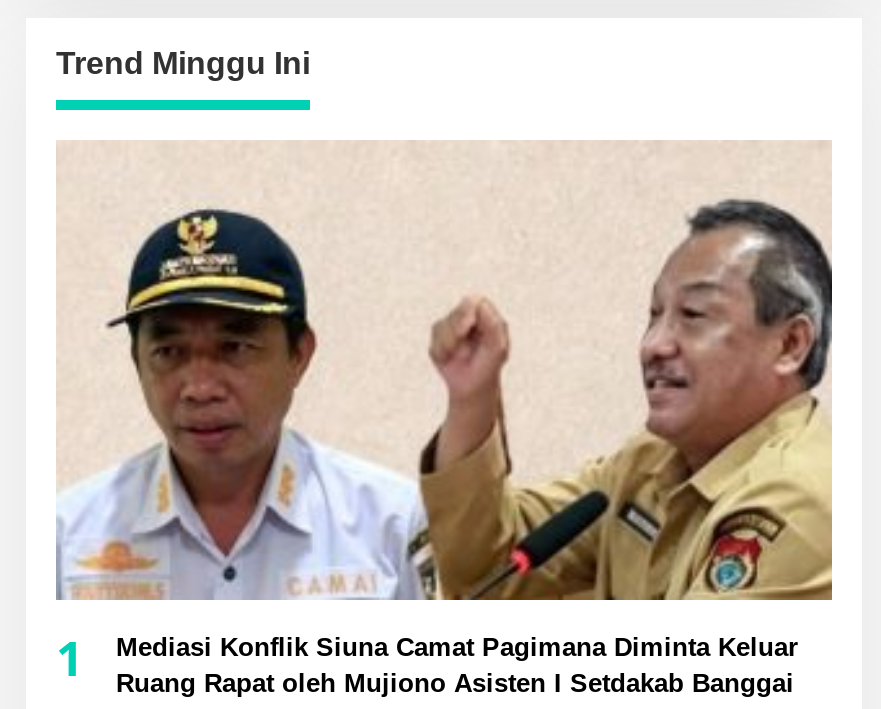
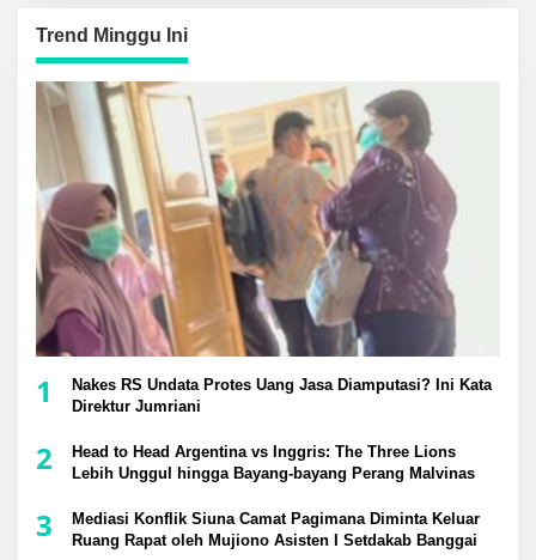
[56,142,834,602] [image] -> [35,80,500,358] [image]
none -> [36,376,492,545] Nakes RS Undata Protes Uang Jasa Diamputasi? Ini Kata | Direktur Jumriani | 2 | Head to Head Argentina vs Inggris: The Three Lions | Lebih Unggul hingga Bayang-bayang Perang Malvinas | 3

